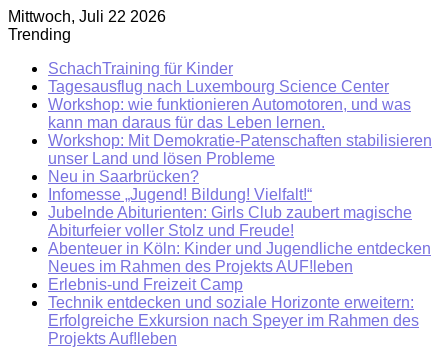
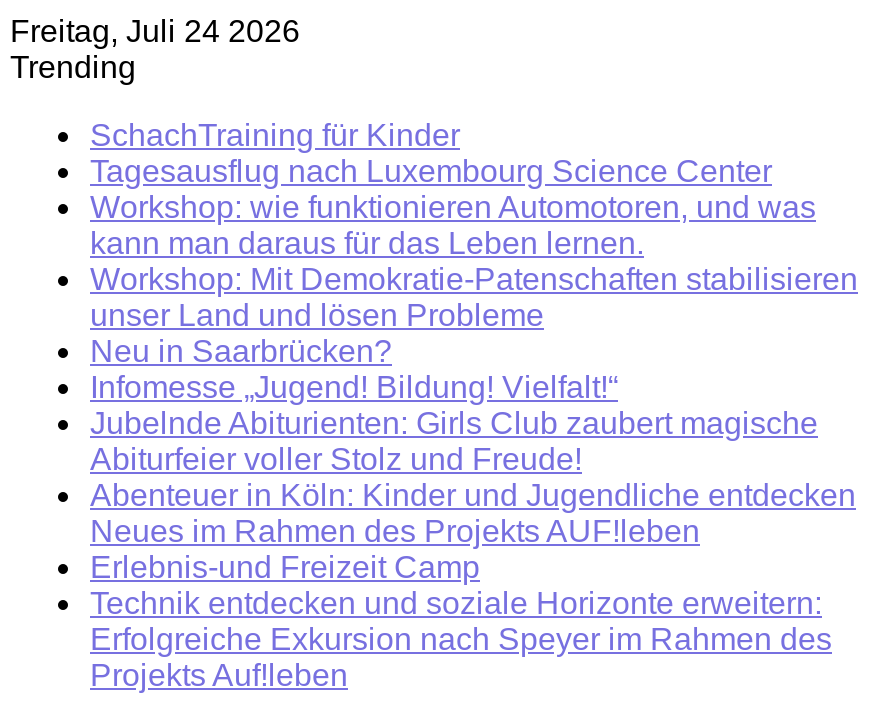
[8,8,166,25] Mittwoch, Juli 22 2026 -> [10,14,300,48] Freitag, Juli 24 2026

